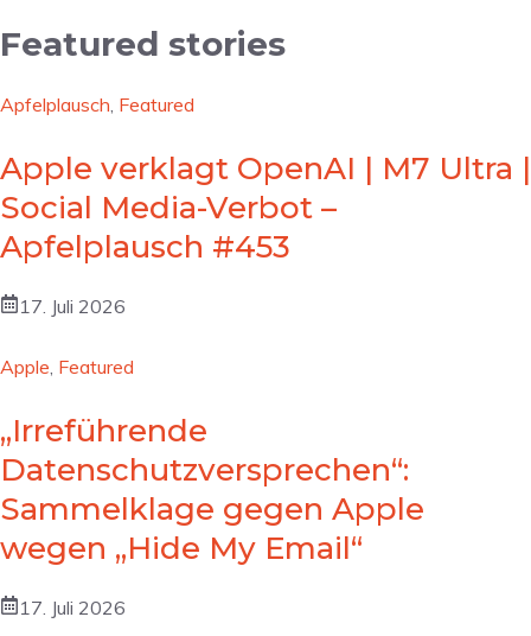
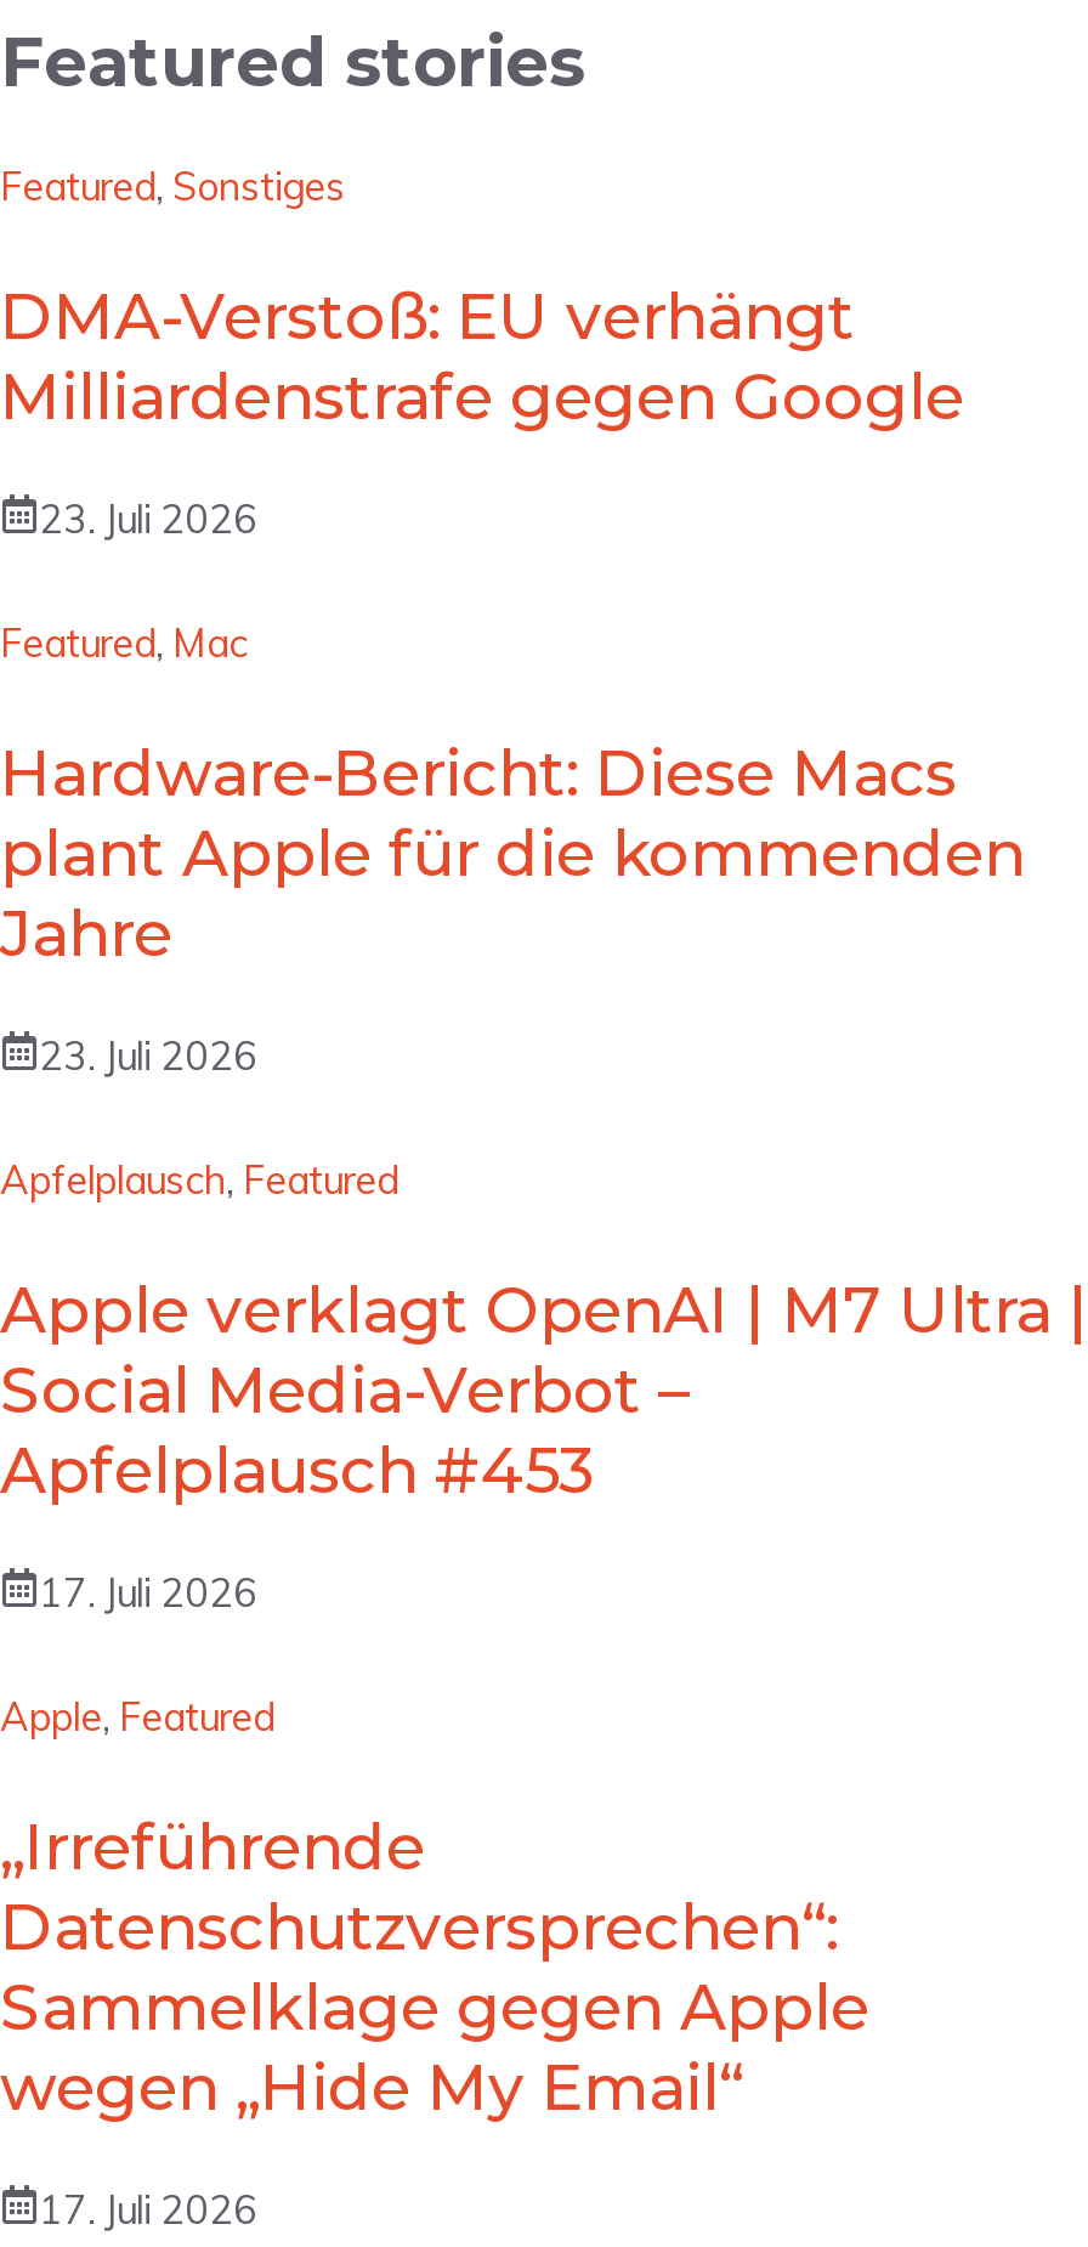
none -> [0,162,1025,1080] Featured, Sonstiges | DMA-Verstoß: EU verhängt | Milliardenstrafe gegen Google | 23. Juli 2026 | Featured, Mac | Hardware-Bericht: Diese Macs | plant Apple für die kommenden | Jahre | 23. Juli 2026

